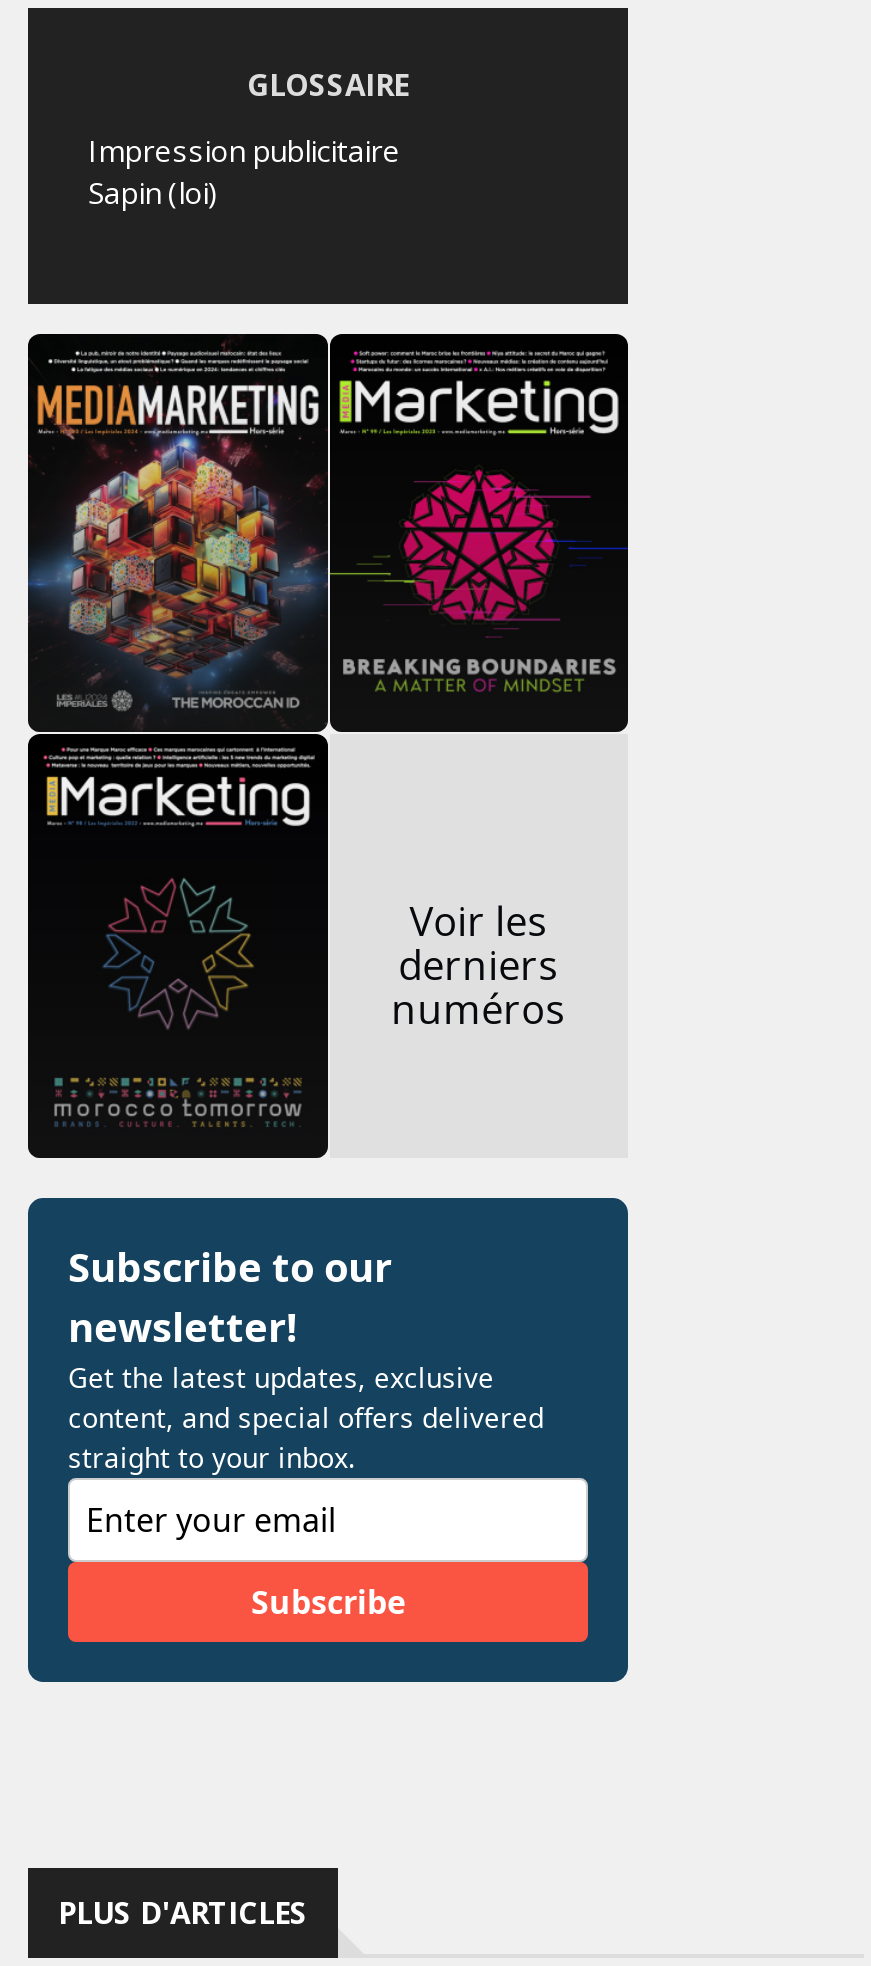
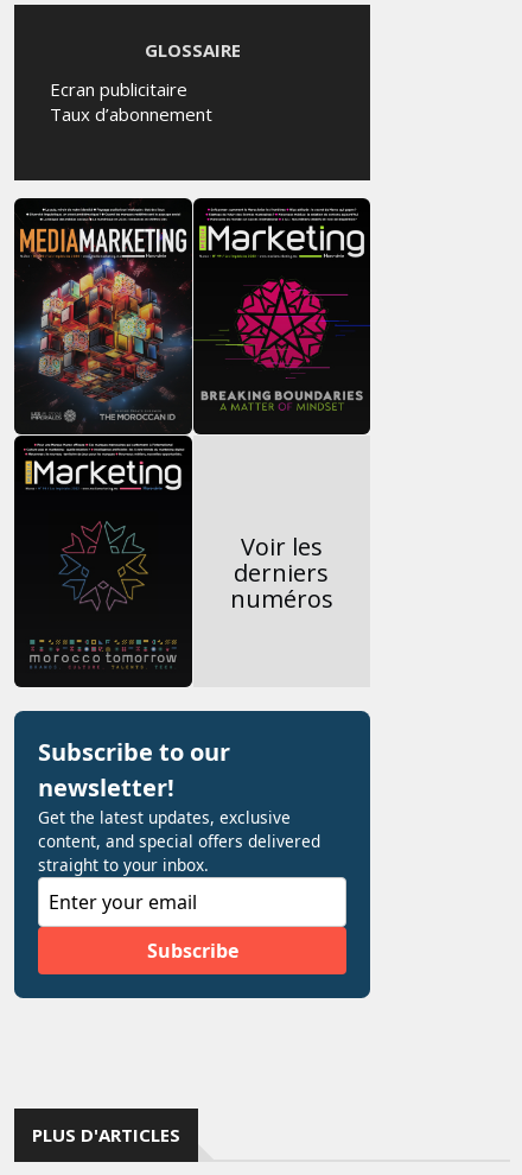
[88,130,400,212] Impression publicitaire | Sapin (loi) -> [50,77,212,126] Ecran publicitaire | Taux d’abonnement

